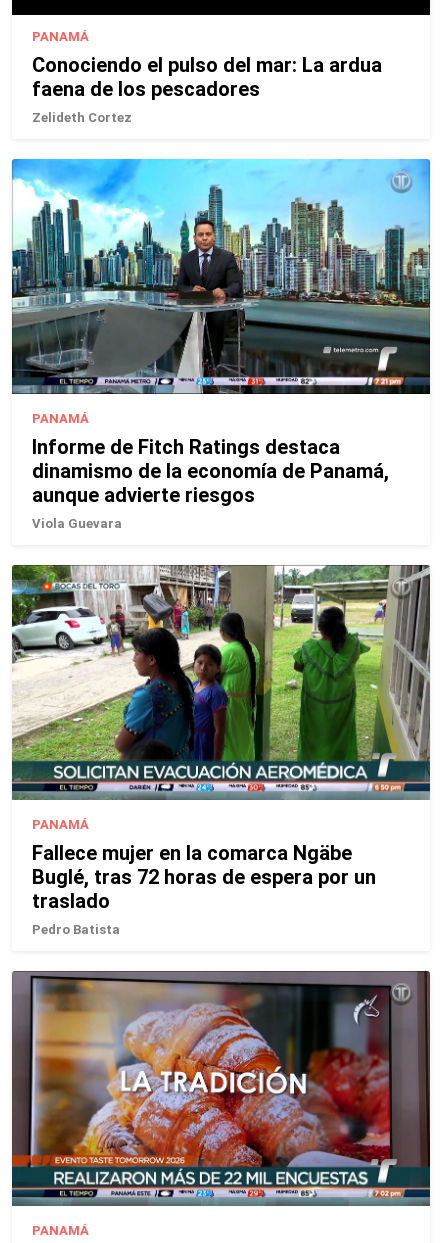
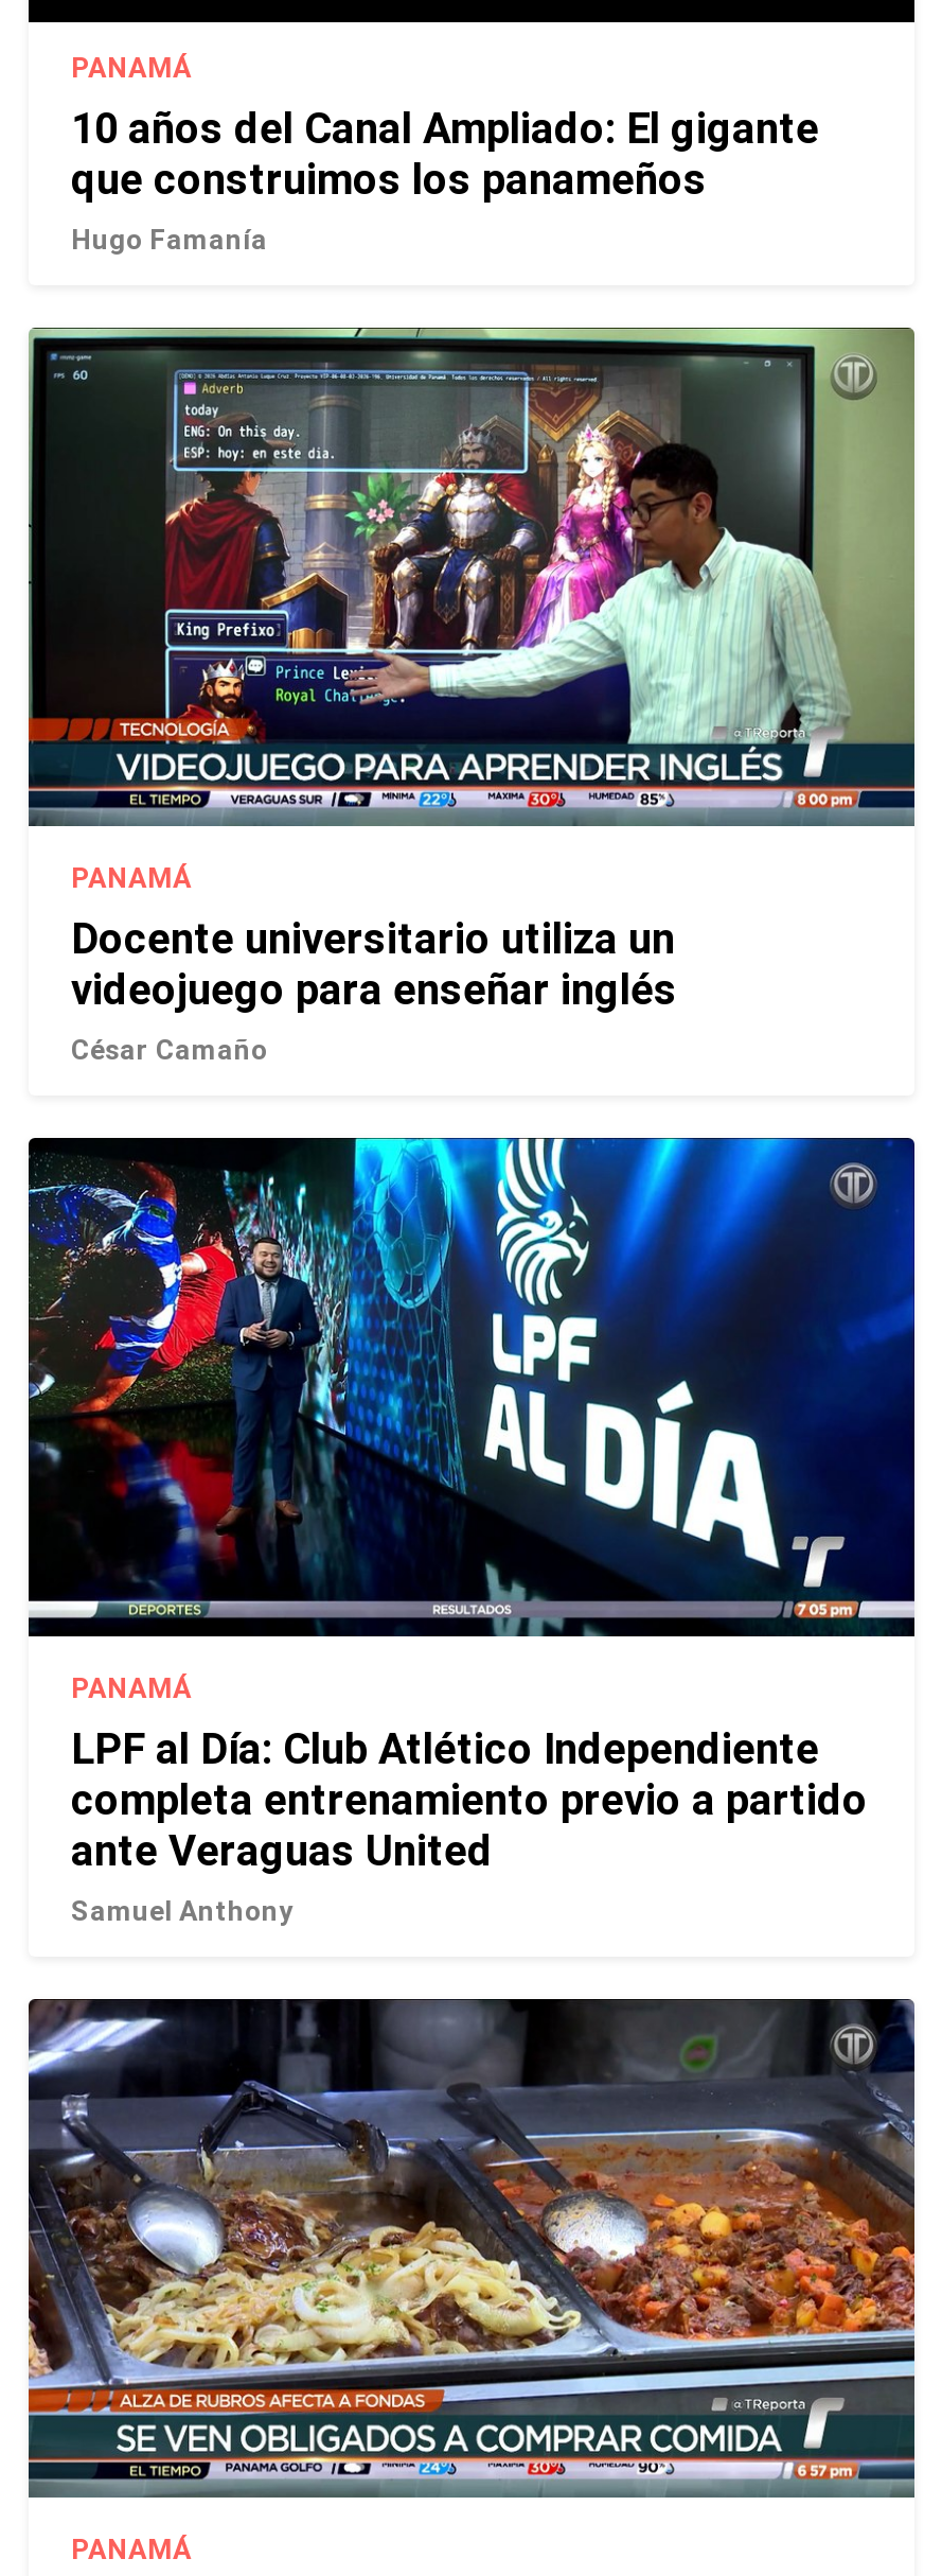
[32,52,382,124] Conociendo el pulso del mar: La ardua | faena de los pescadores | Zelideth Cortez -> [71,102,819,255] 10 años del Canal Ampliado: El gigante | que construimos los panameños | Hugo Famanía
[11,158,431,531] [image] | Informe de Fitch Ratings destaca | dinamismo de la economía de Panamá, | aunque advierte riesgos | Viola Guevara -> [26,326,917,1065] [image] | Docente universitario utiliza un | videojuego para enseñar inglés | César Camaño
[11,564,431,937] [image] | Fallece mujer en la comarca Ngäbe | Buglé, tras 72 horas de espera por un | traslado | Pedro Batista -> [26,1136,917,1927] [image] | LPF al Día: Club Atlético Independiente | completa entrenamiento previo a partido | ante Veraguas United | Samuel Anthony
[11,971,431,1198] [image] -> [26,1999,917,2481] [image]

